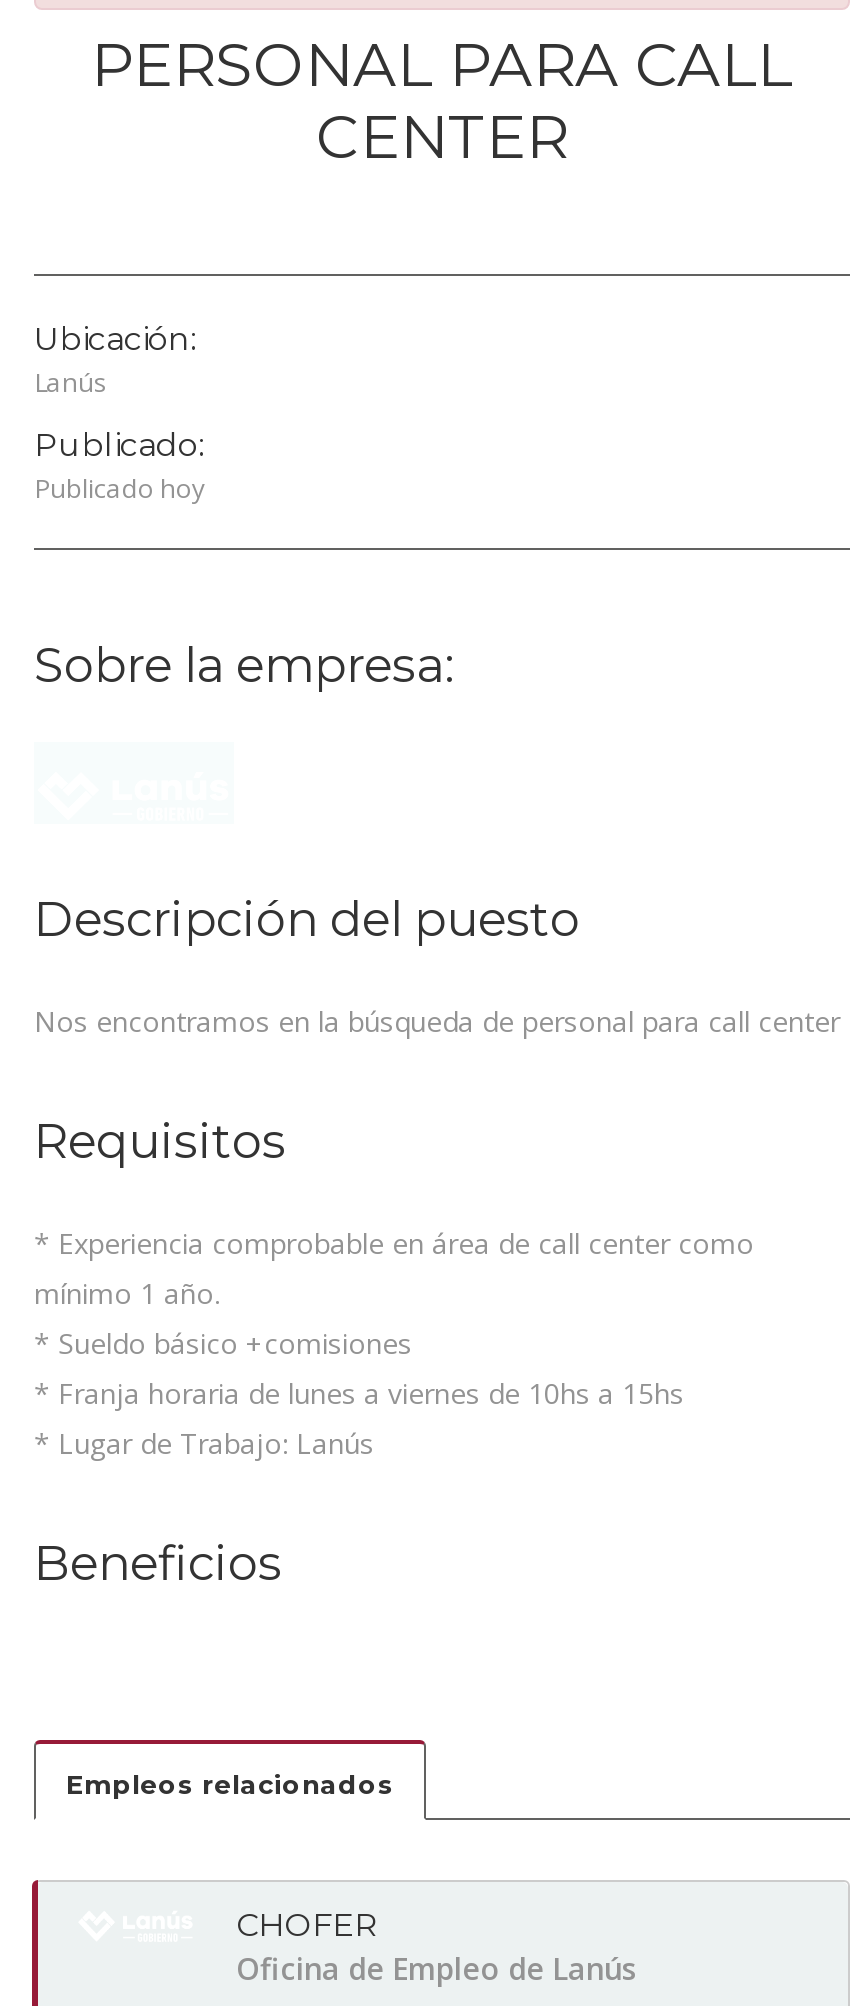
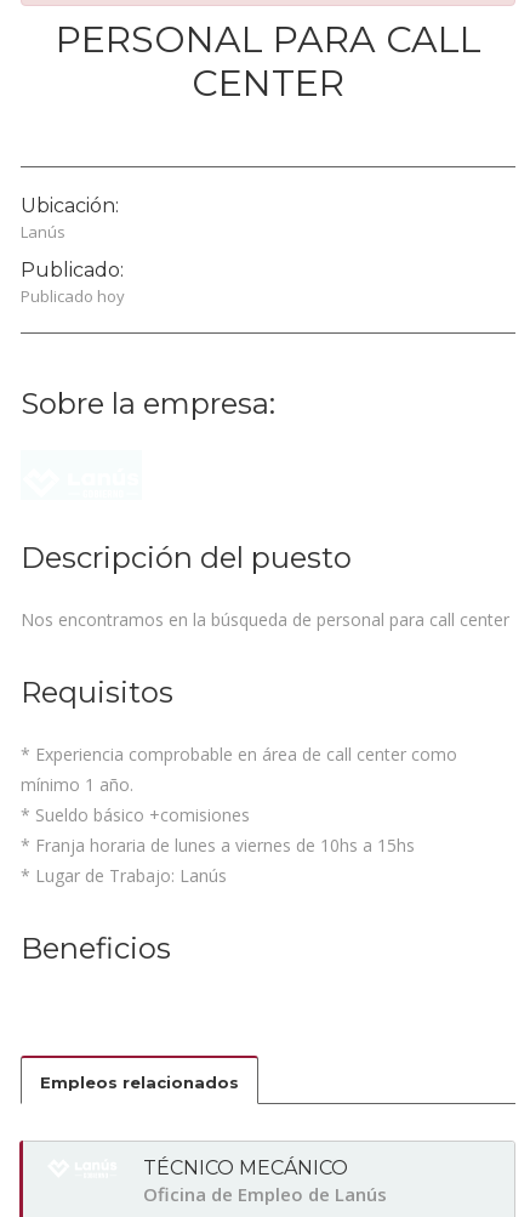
[236,1907,378,1945] CHOFER -> [143,1157,348,1180] TÉCNICO MECÁNICO

